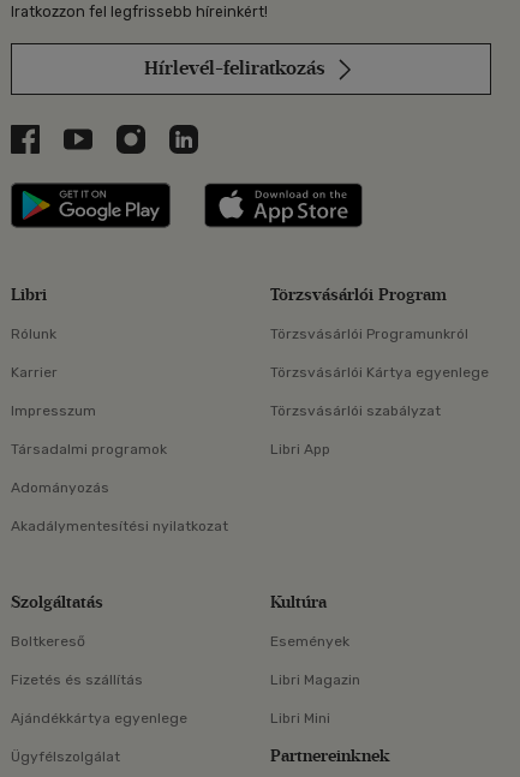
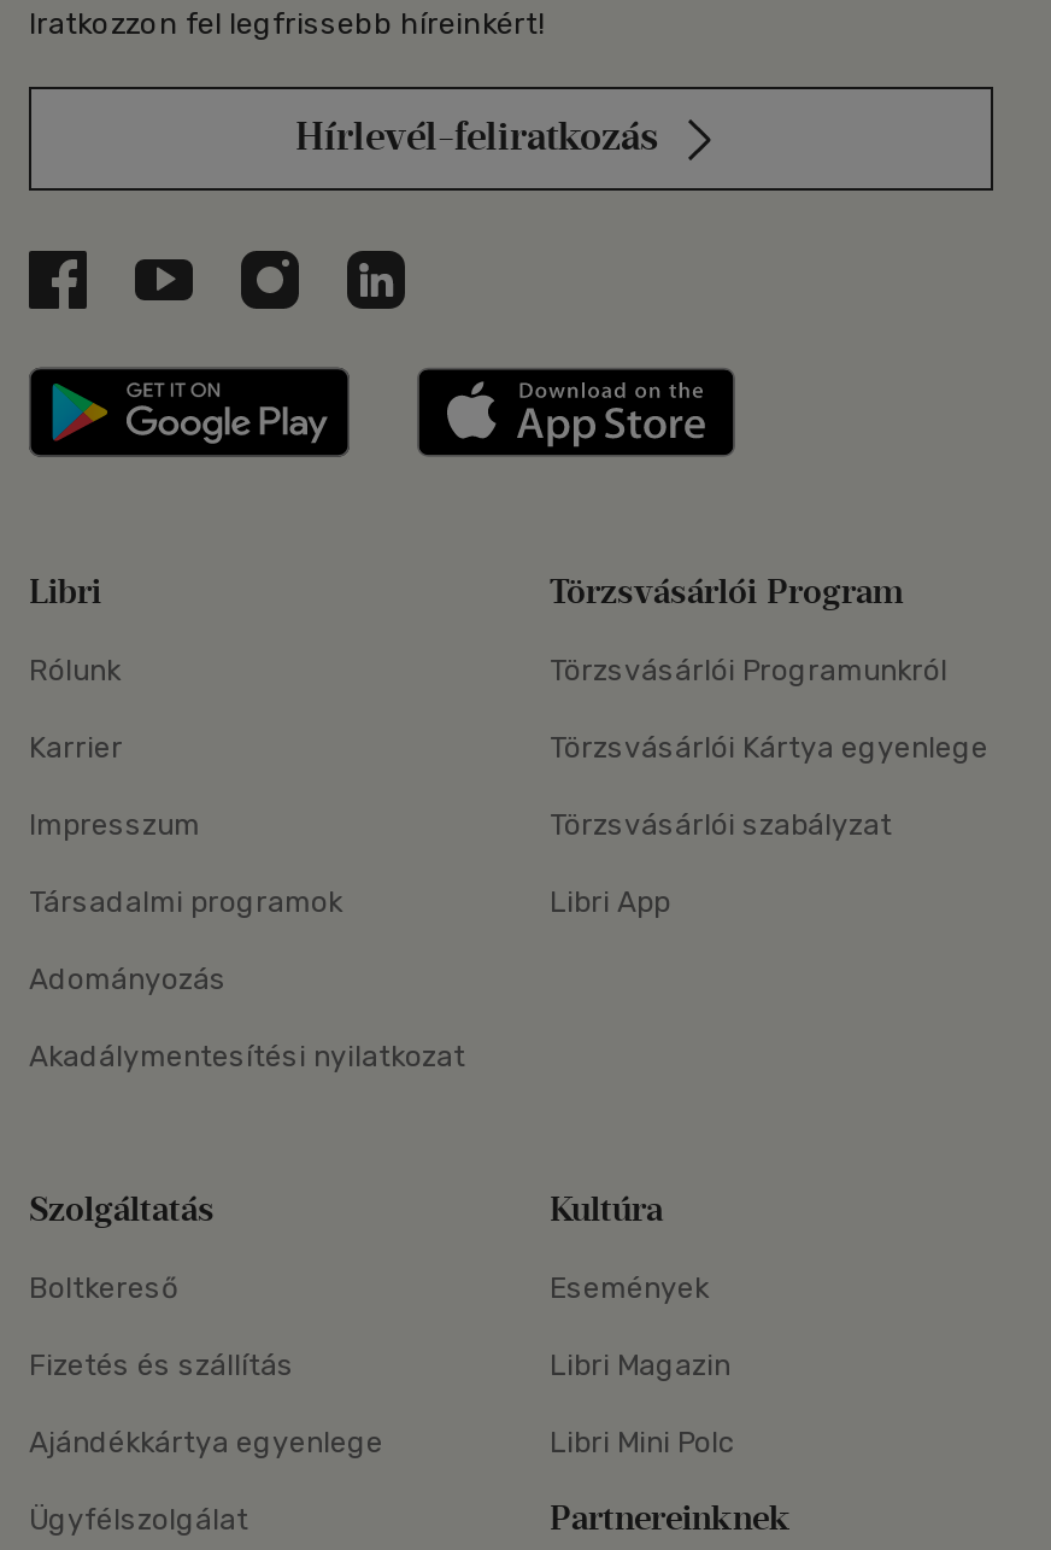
[270,710,330,727] Libri Mini -> [550,1426,735,1460] Libri Mini Polc

